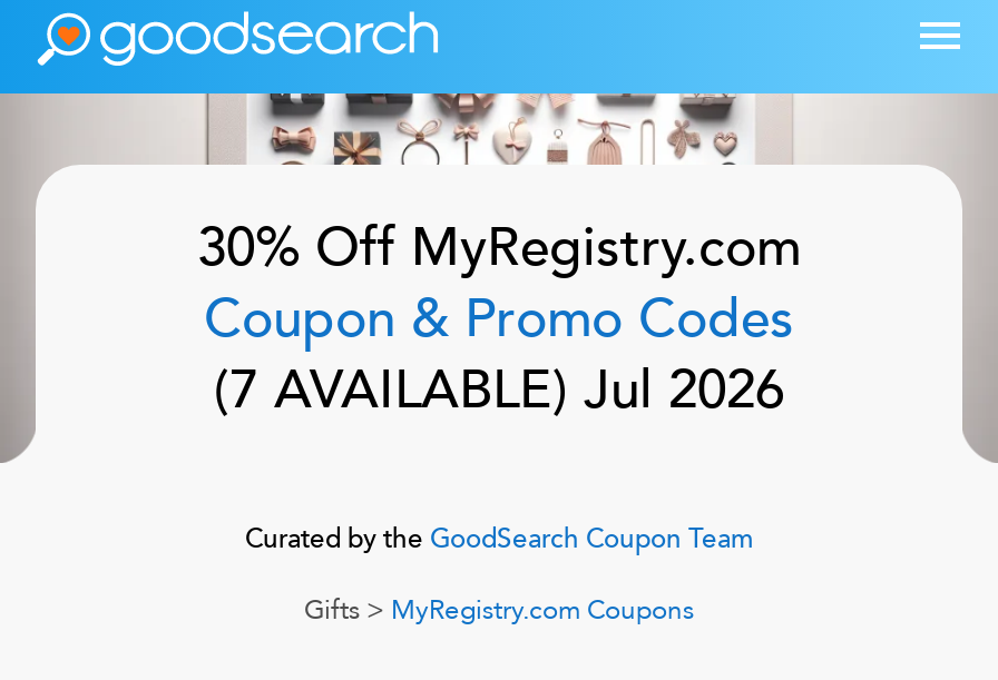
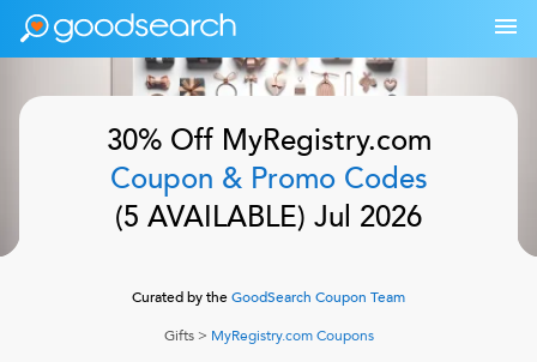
[214,354,784,427] (7 AVAILABLE) Jul 2026 -> [115,198,422,237] (5 AVAILABLE) Jul 2026

